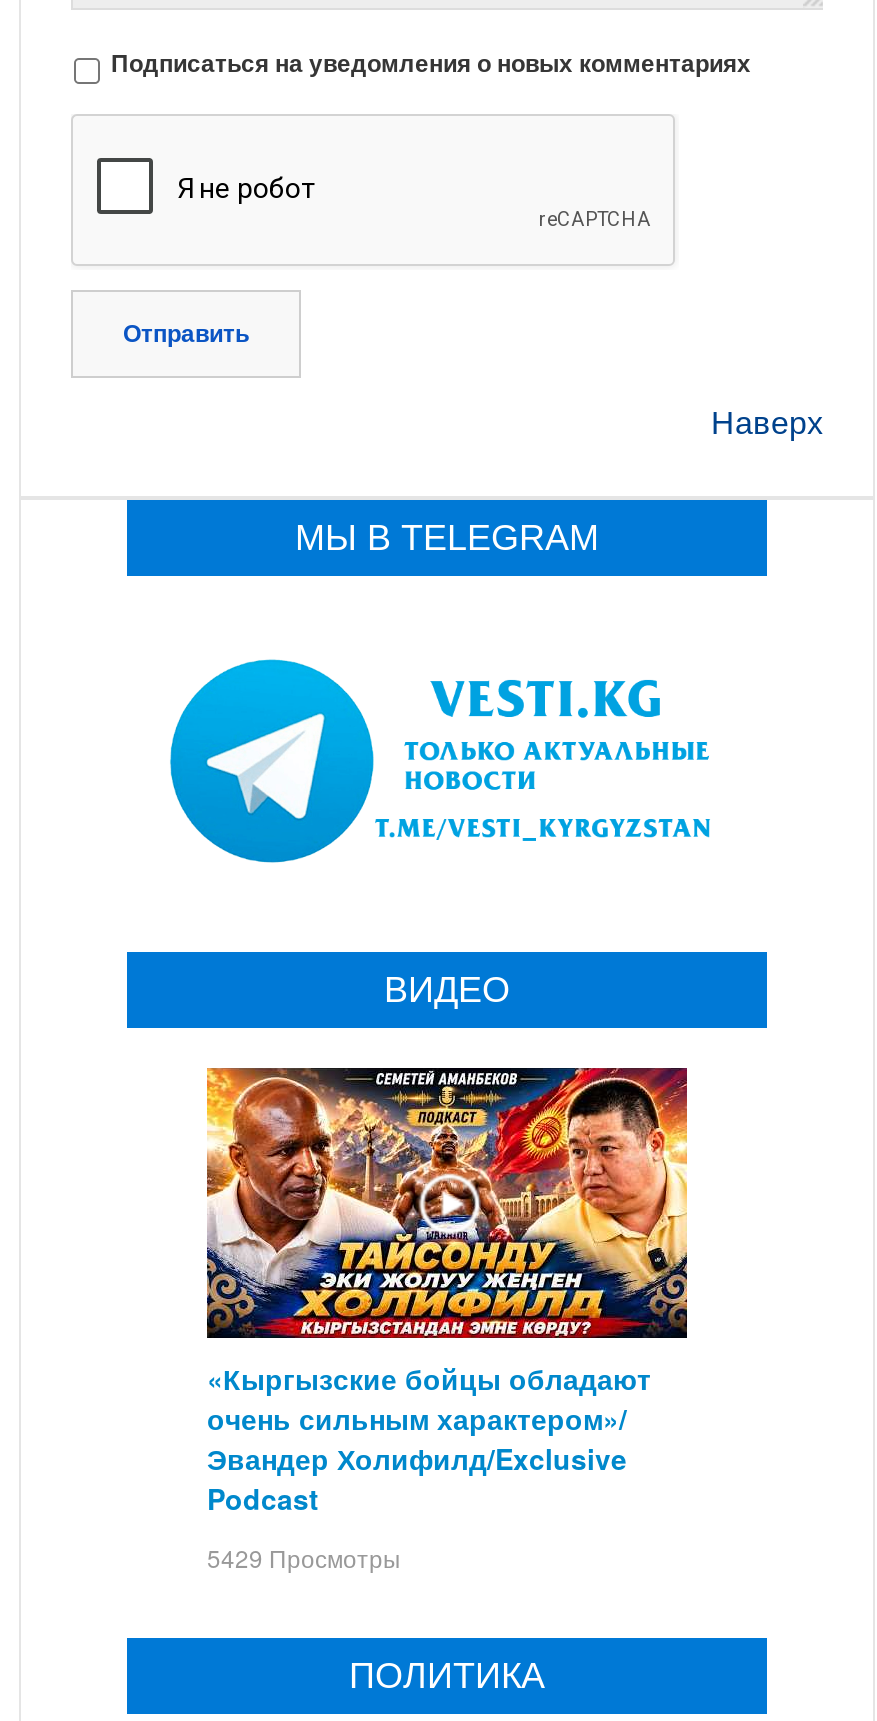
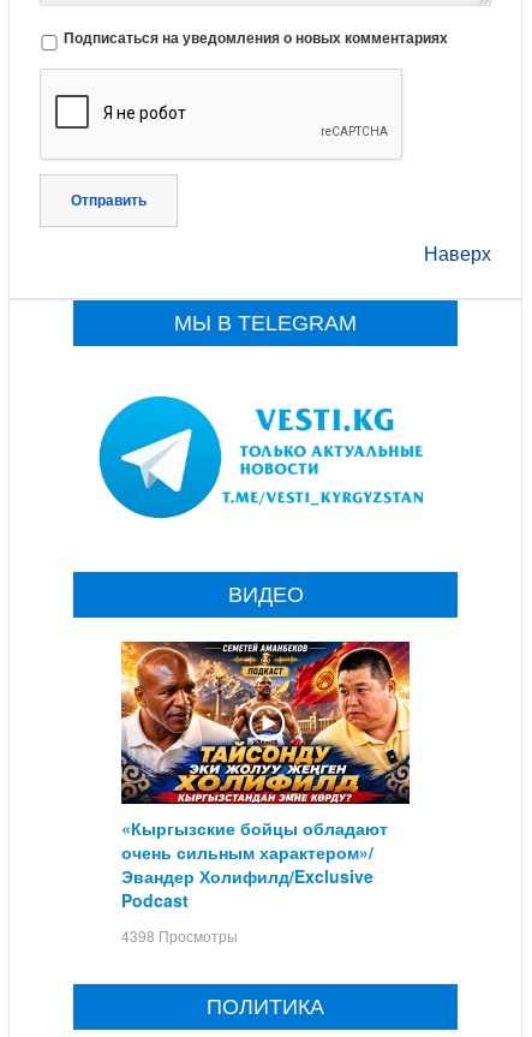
[207,1540,401,1574] 5429 Просмотры -> [121,925,238,945] 4398 Просмотры

